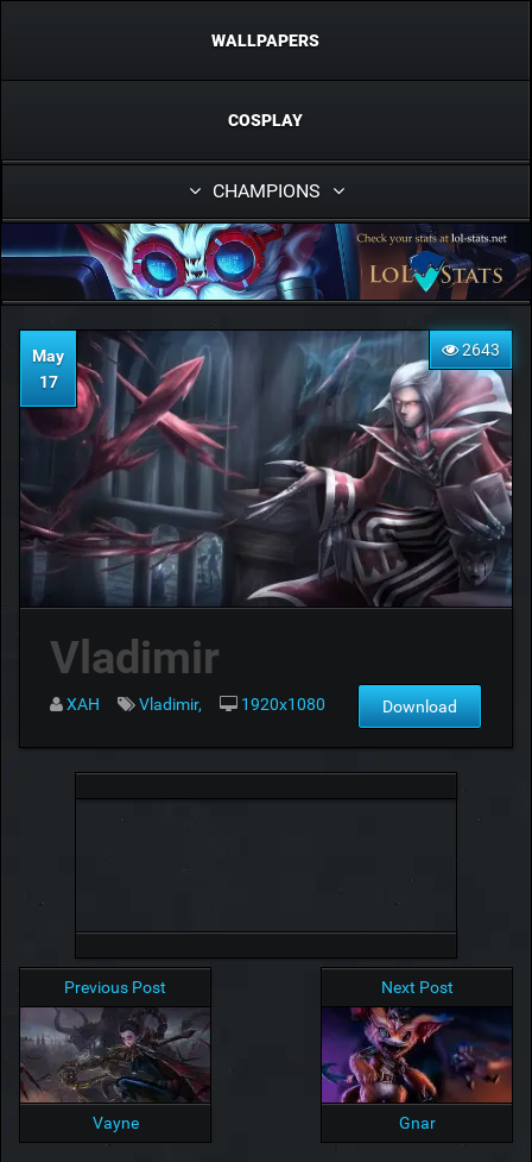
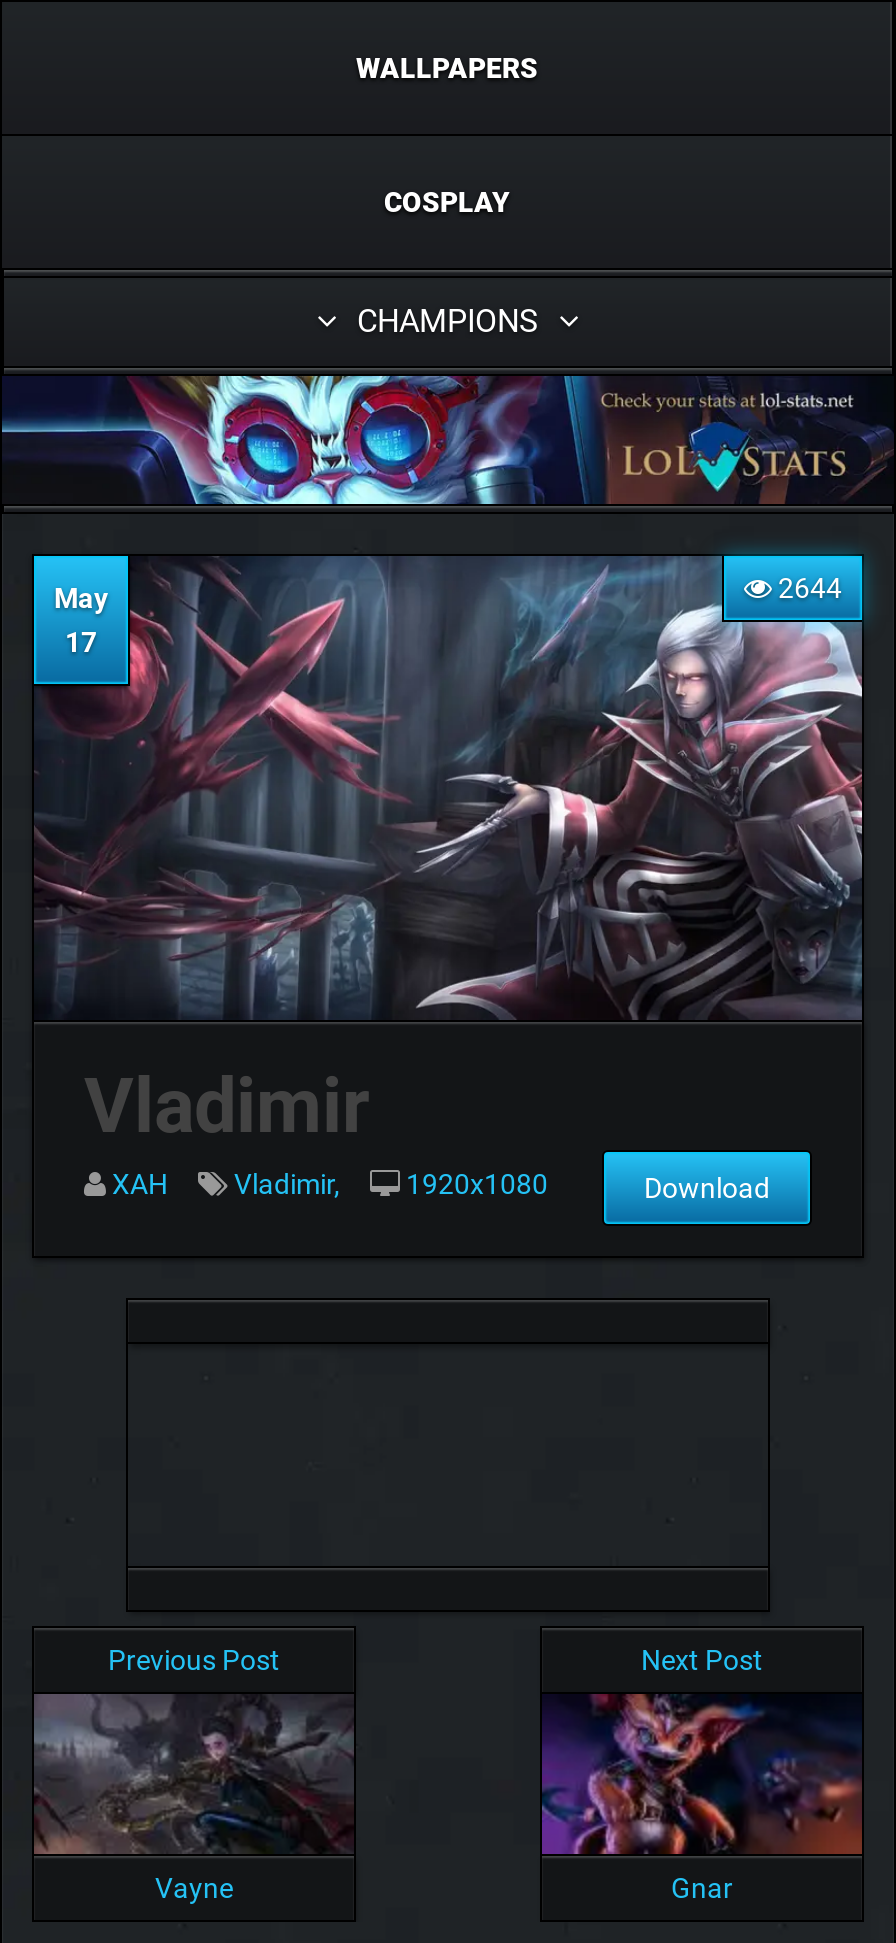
[458,340,500,359] 2643 -> [772,571,842,603] 2644

